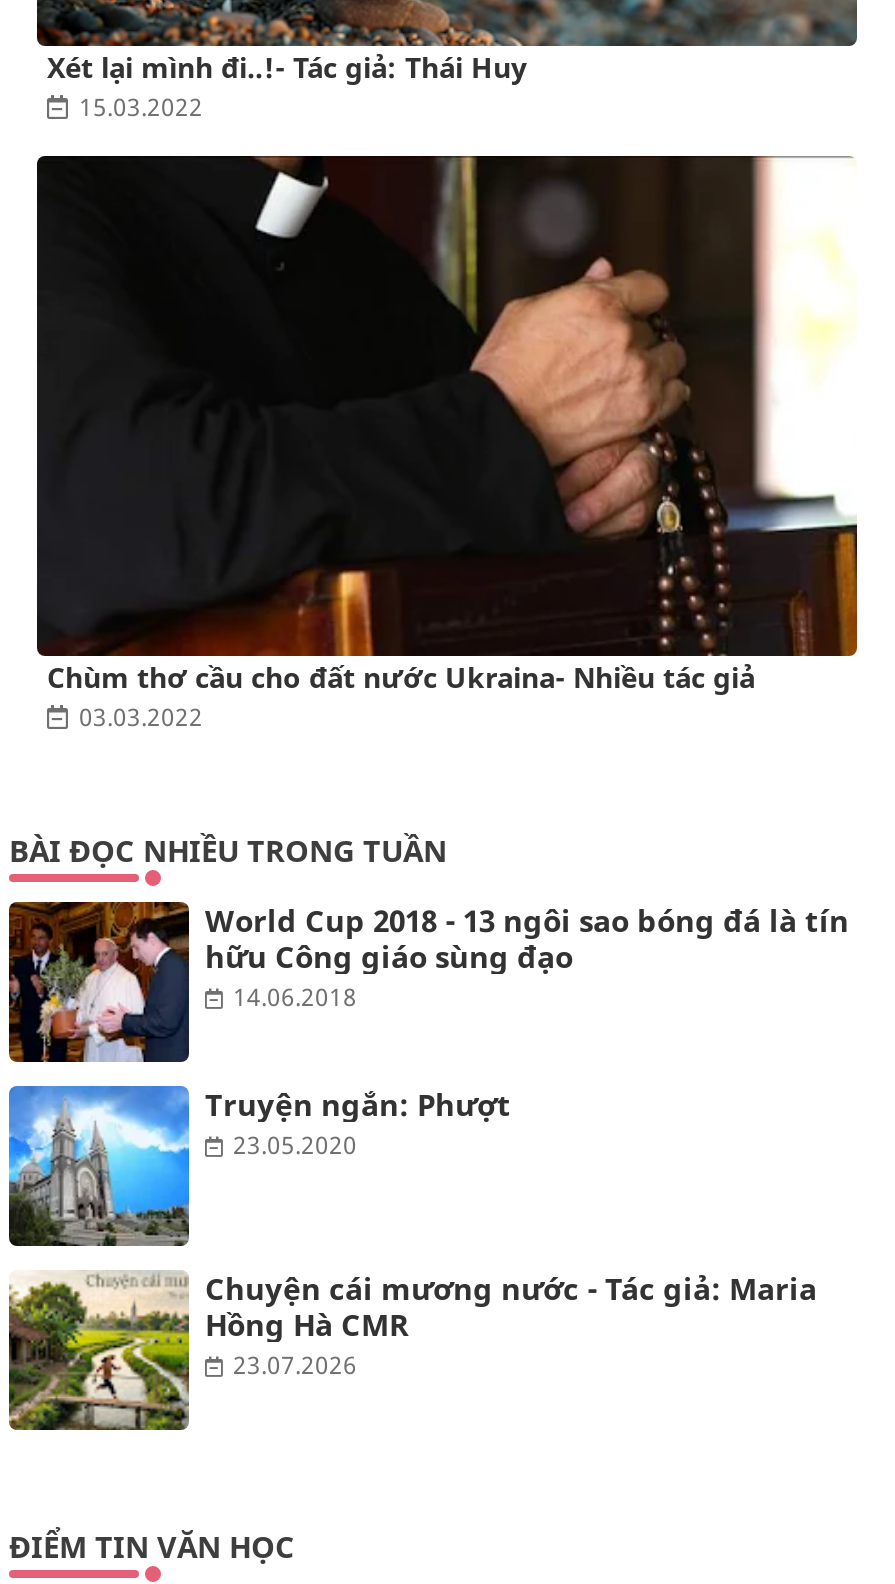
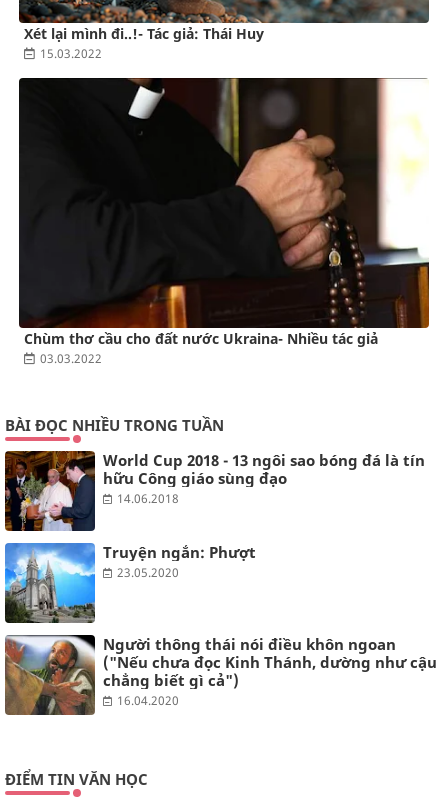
[11,1268,817,1432] [image] | Chuyện cái mương nước - Tác giả: Maria | Hồng Hà CMR | 23.07.2026 -> [5,634,437,716] [image] | Người thông thái nói điều khôn ngoan | ("Nếu chưa đọc Kinh Thánh, dường như cậu | chẳng biết gì cả") | 16.04.2020

